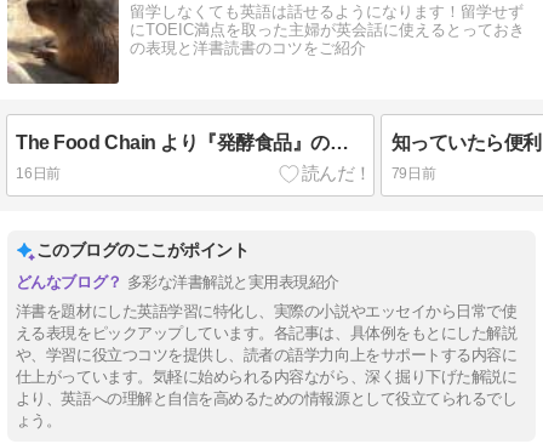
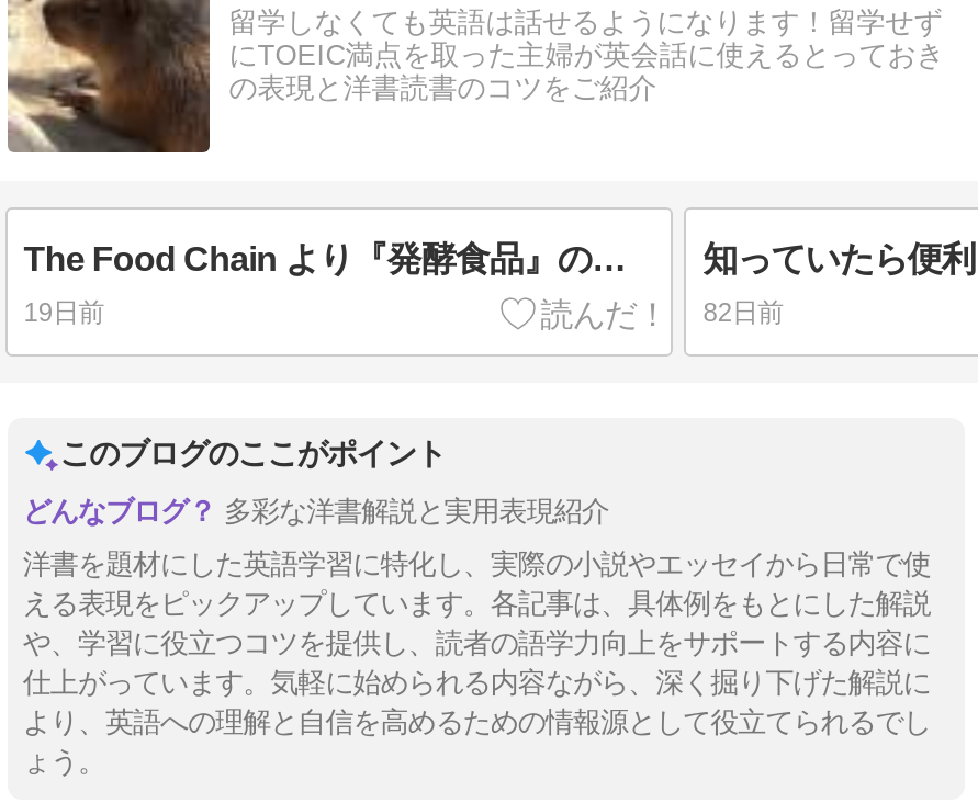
[16,165,60,182] 16日前 -> [24,298,104,328] 19日前
[391,165,435,182] 79日前 -> [703,298,783,328] 82日前

